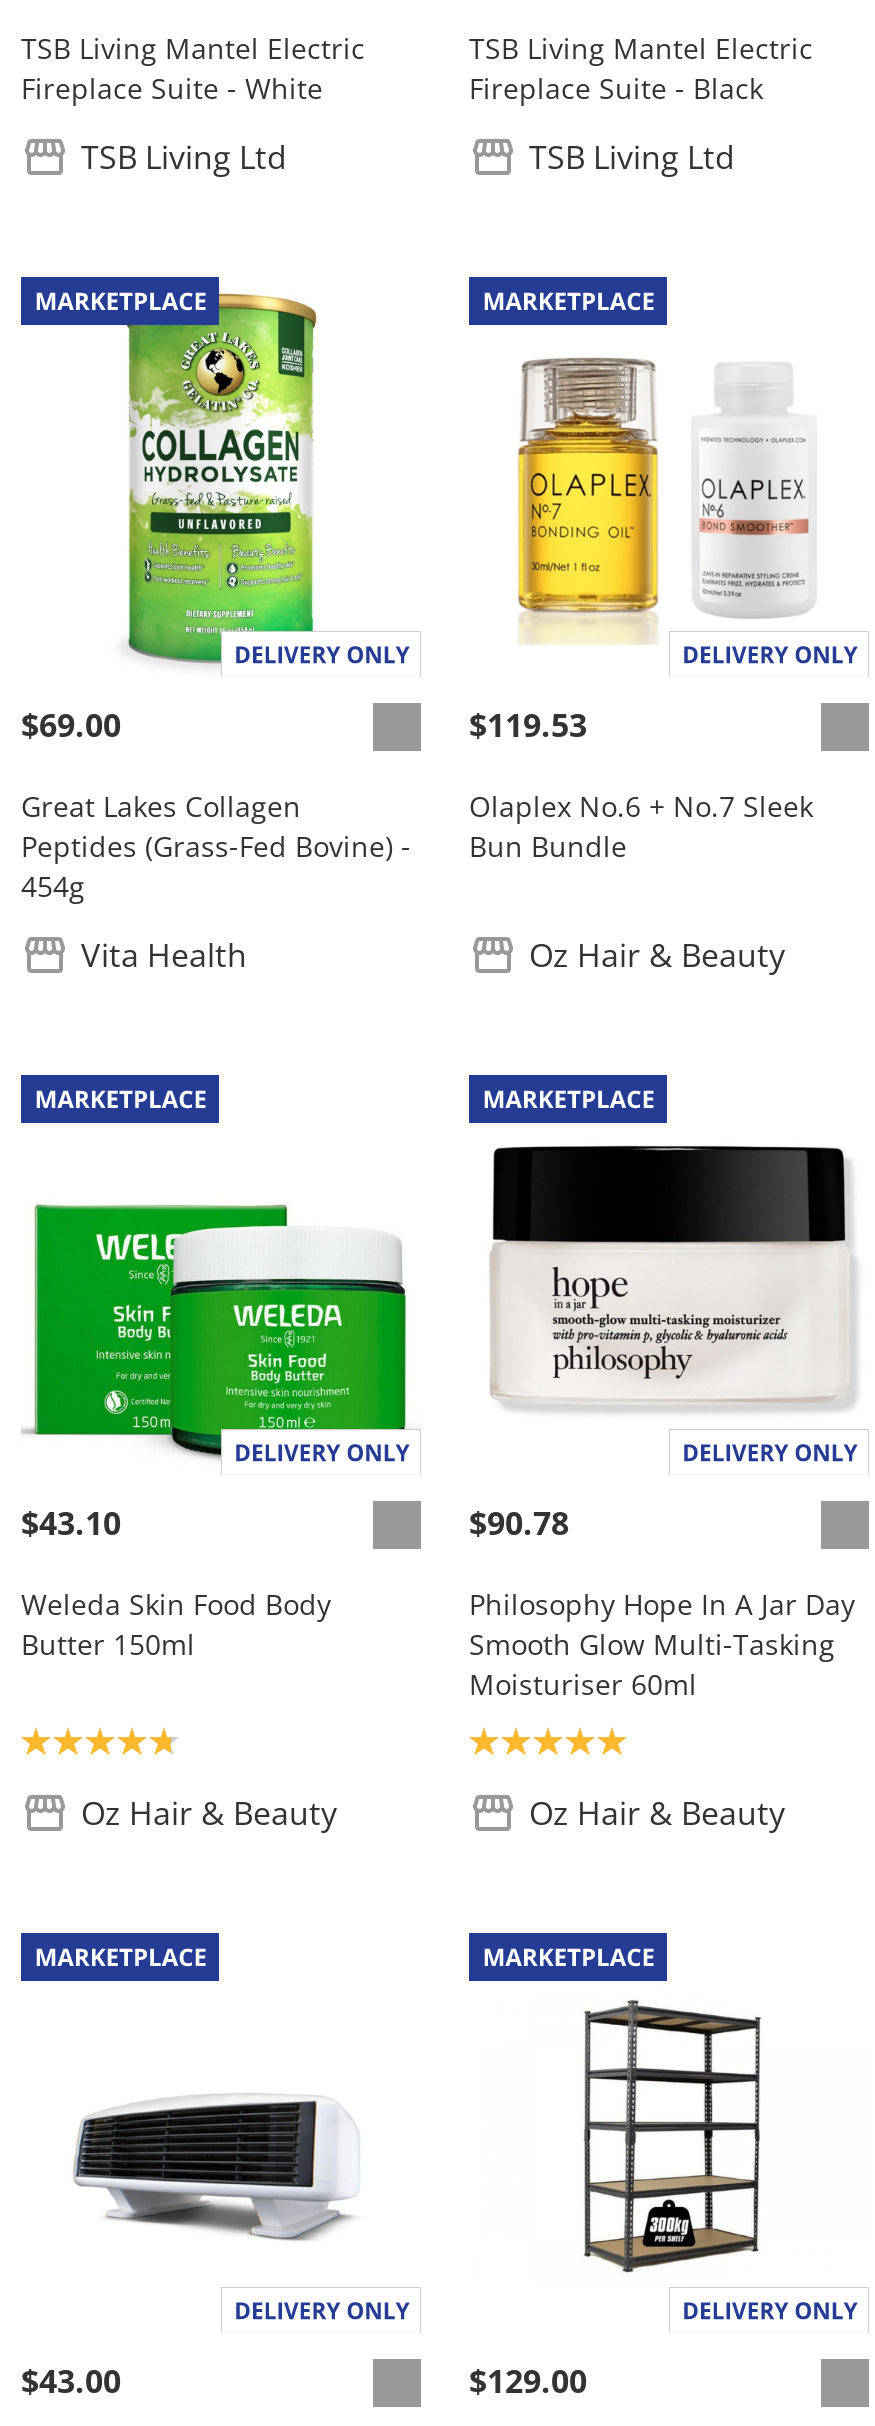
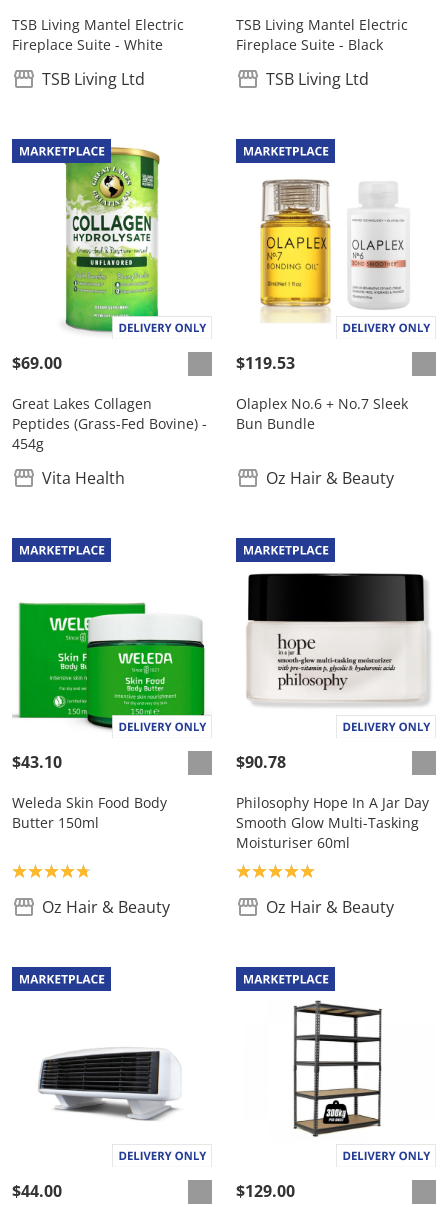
[21,2359,121,2403] $43.00 -> [12,1180,62,1202] $44.00

